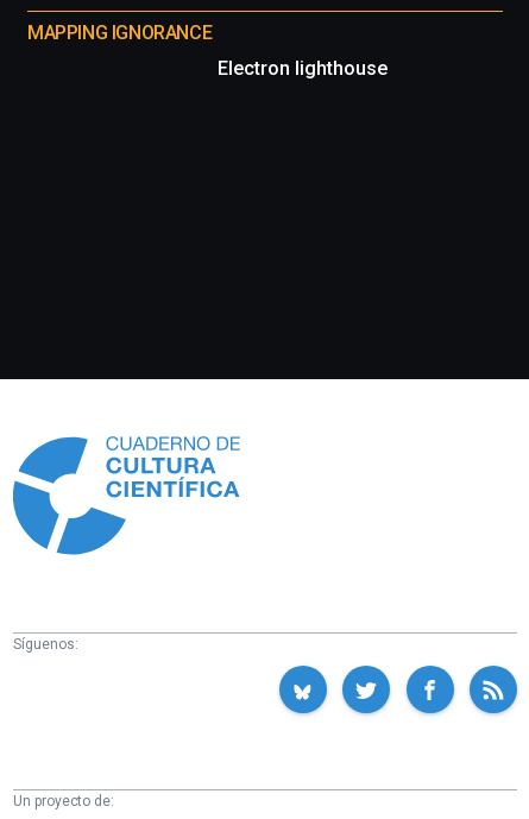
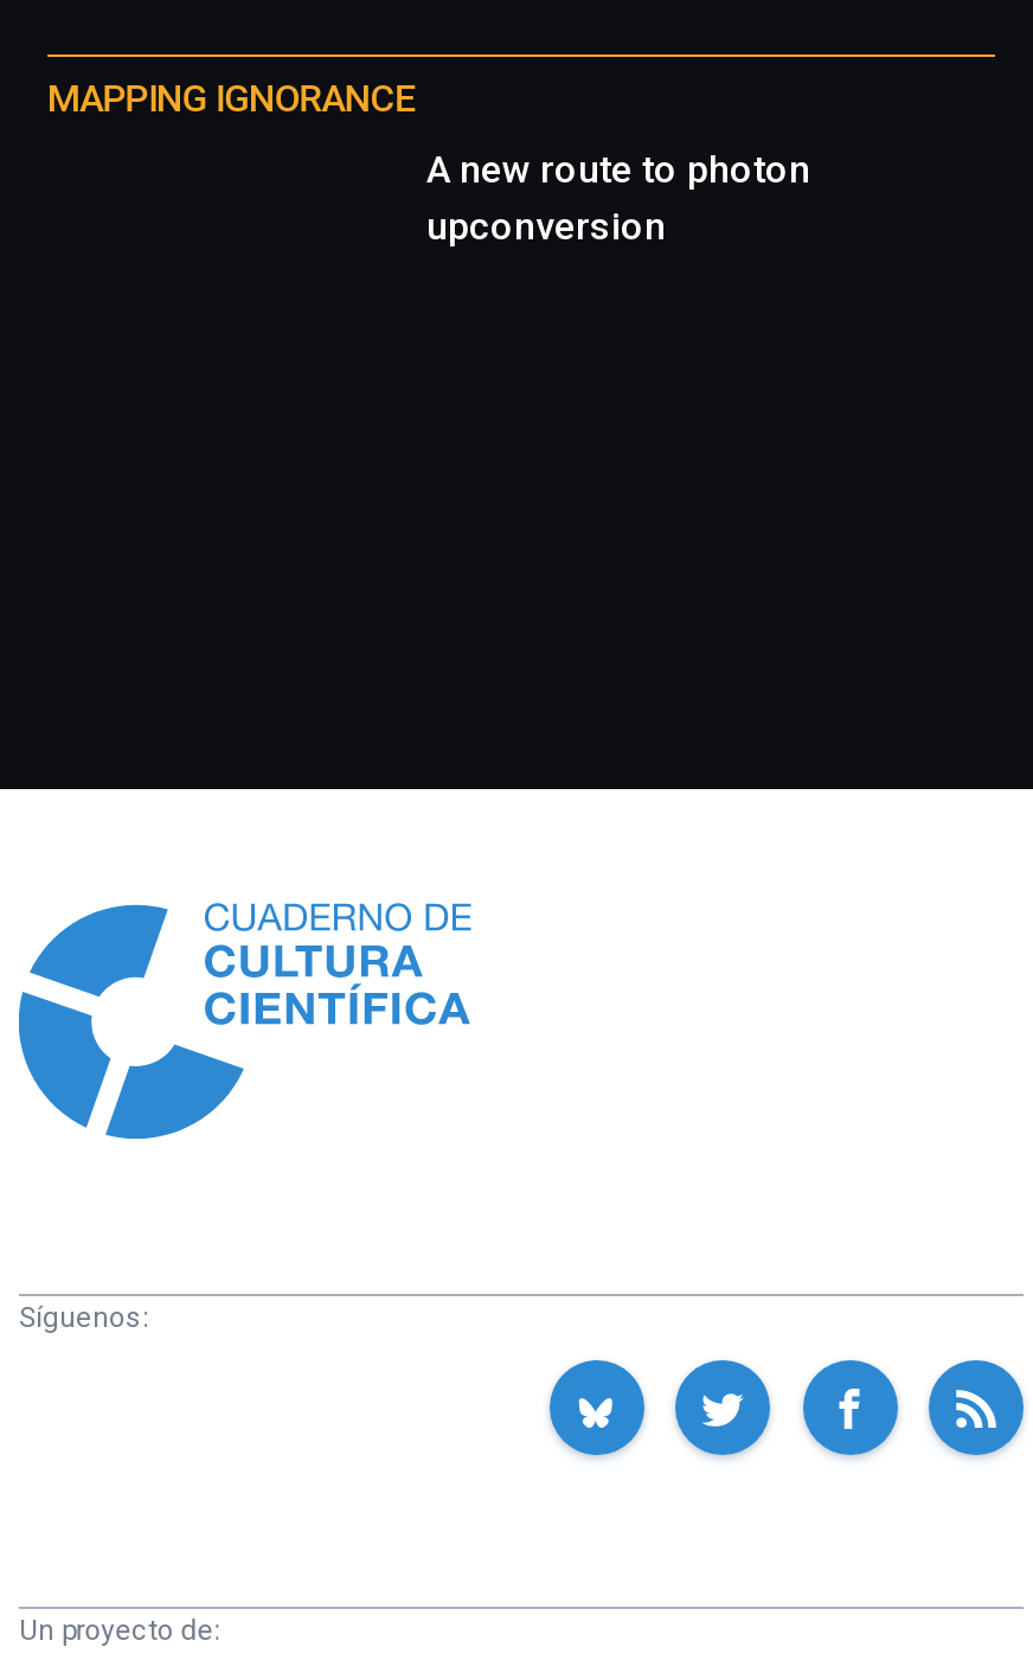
[218,57,388,79] Electron lighthouse -> [426,146,810,248] A new route to photon | upconversion

